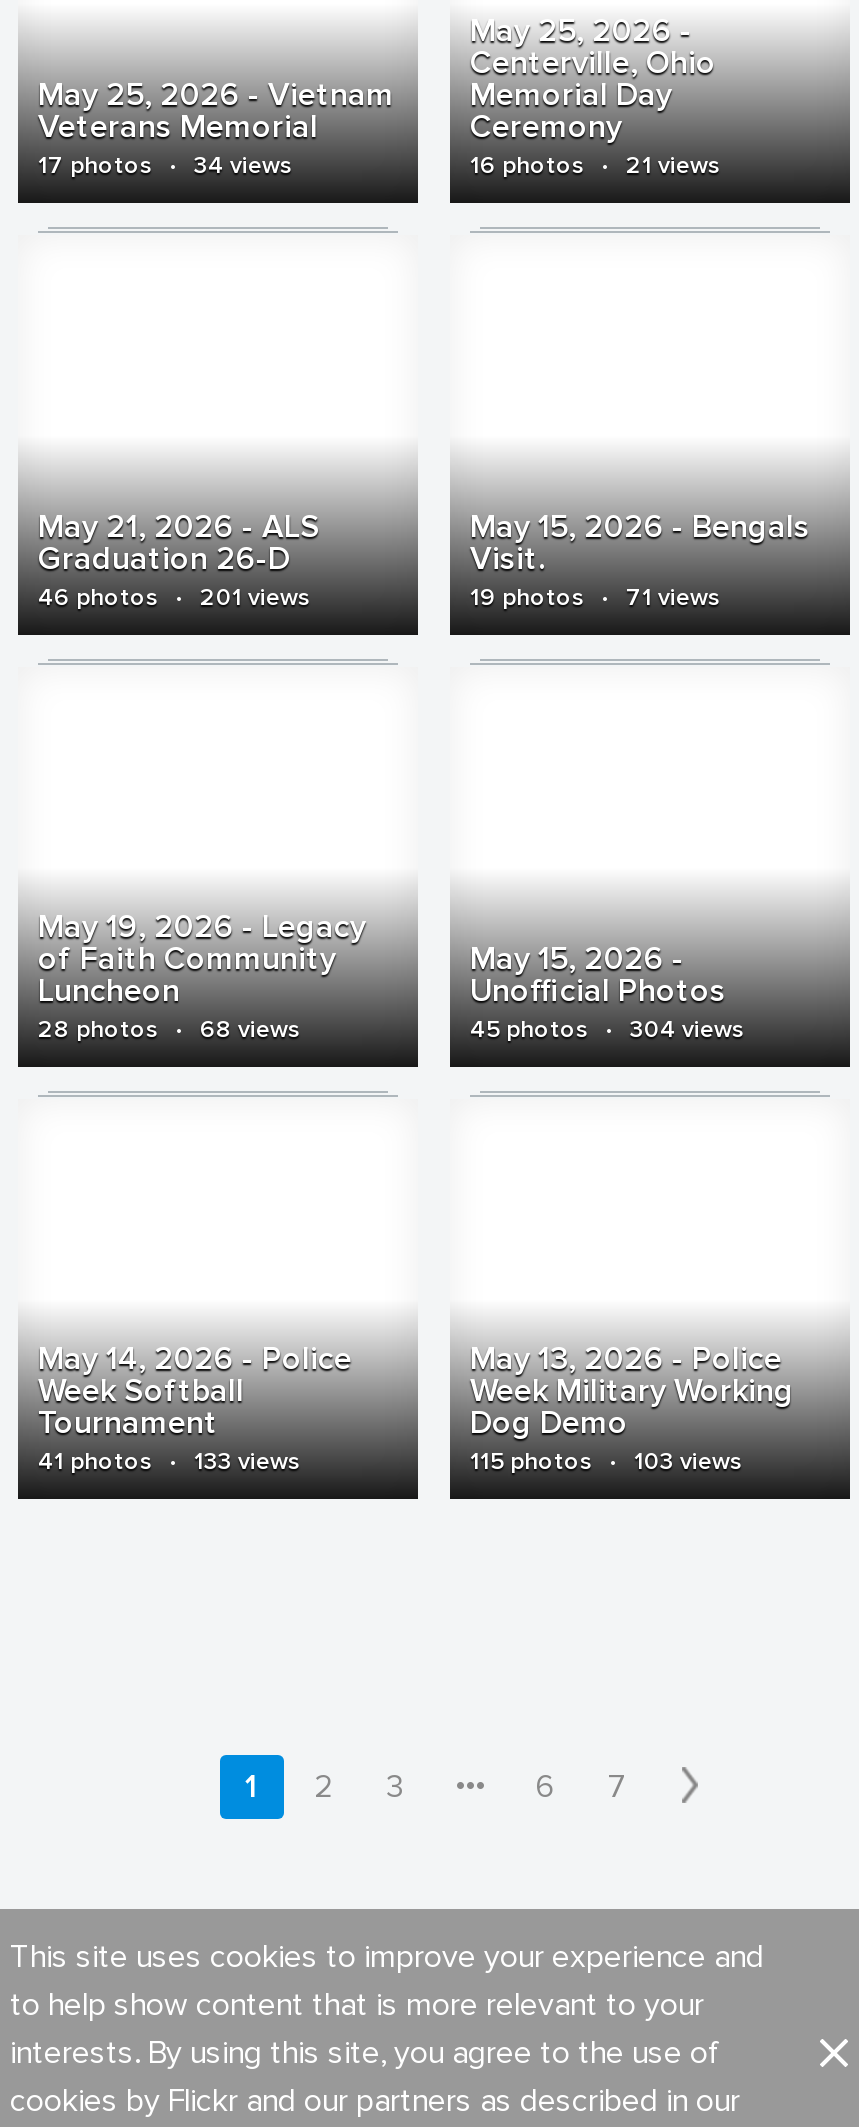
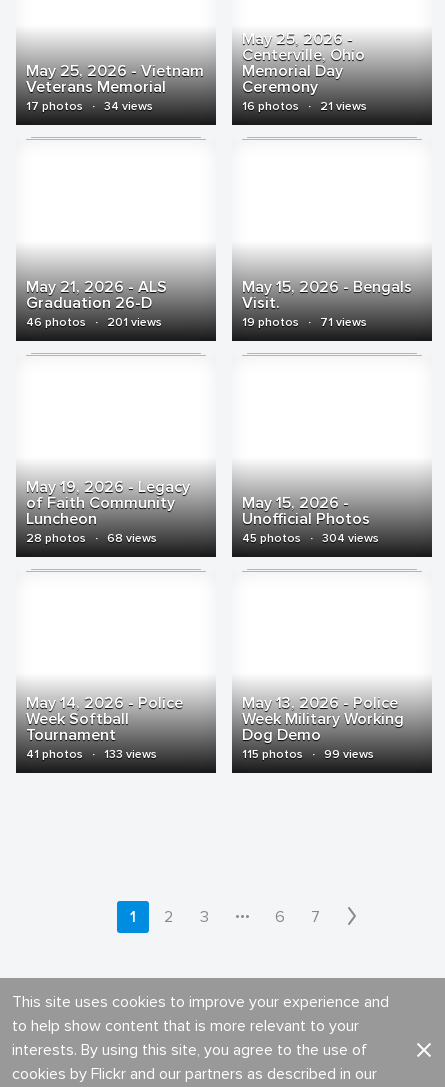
[470,1447,742,1477] 115 photos · 103 views -> [242,747,374,762] 115 photos · 99 views

